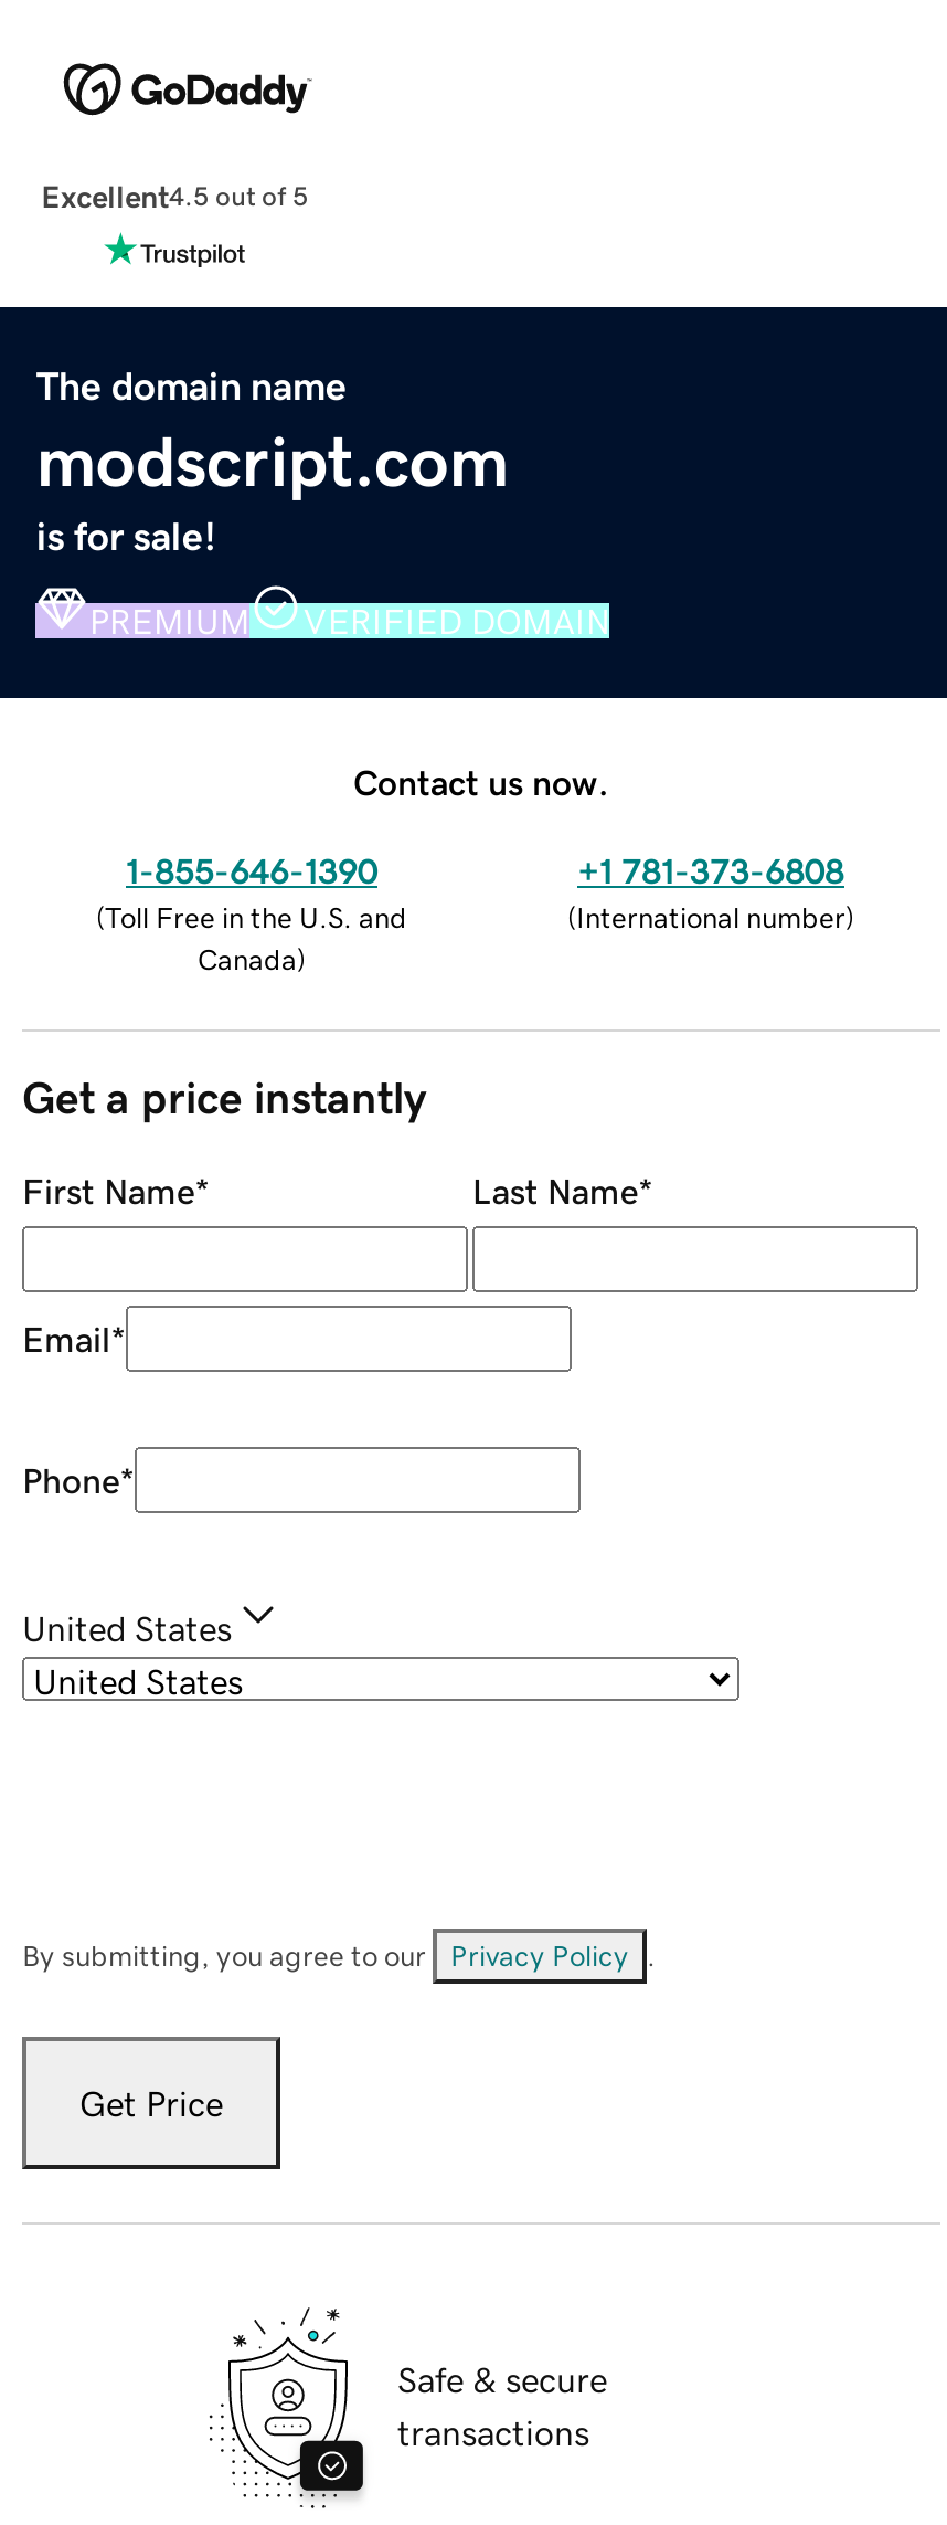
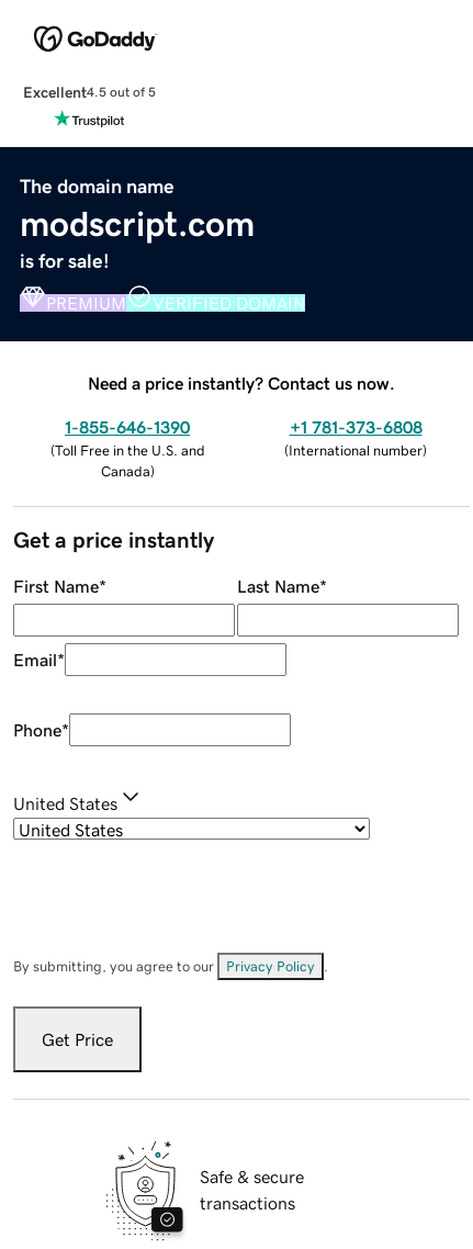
[353,763,609,799] Contact us now. -> [88,374,395,391] Need a price instantly? Contact us now.

